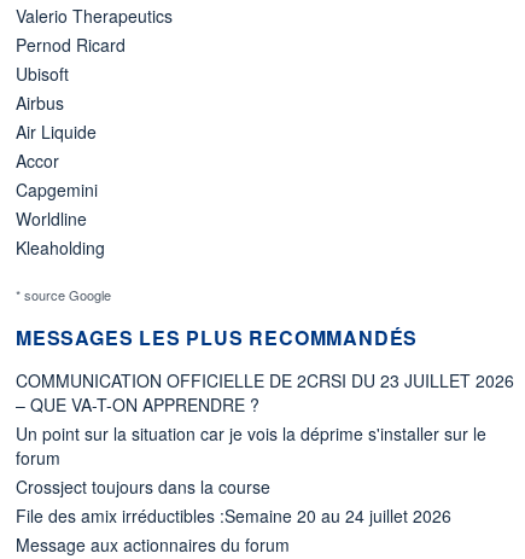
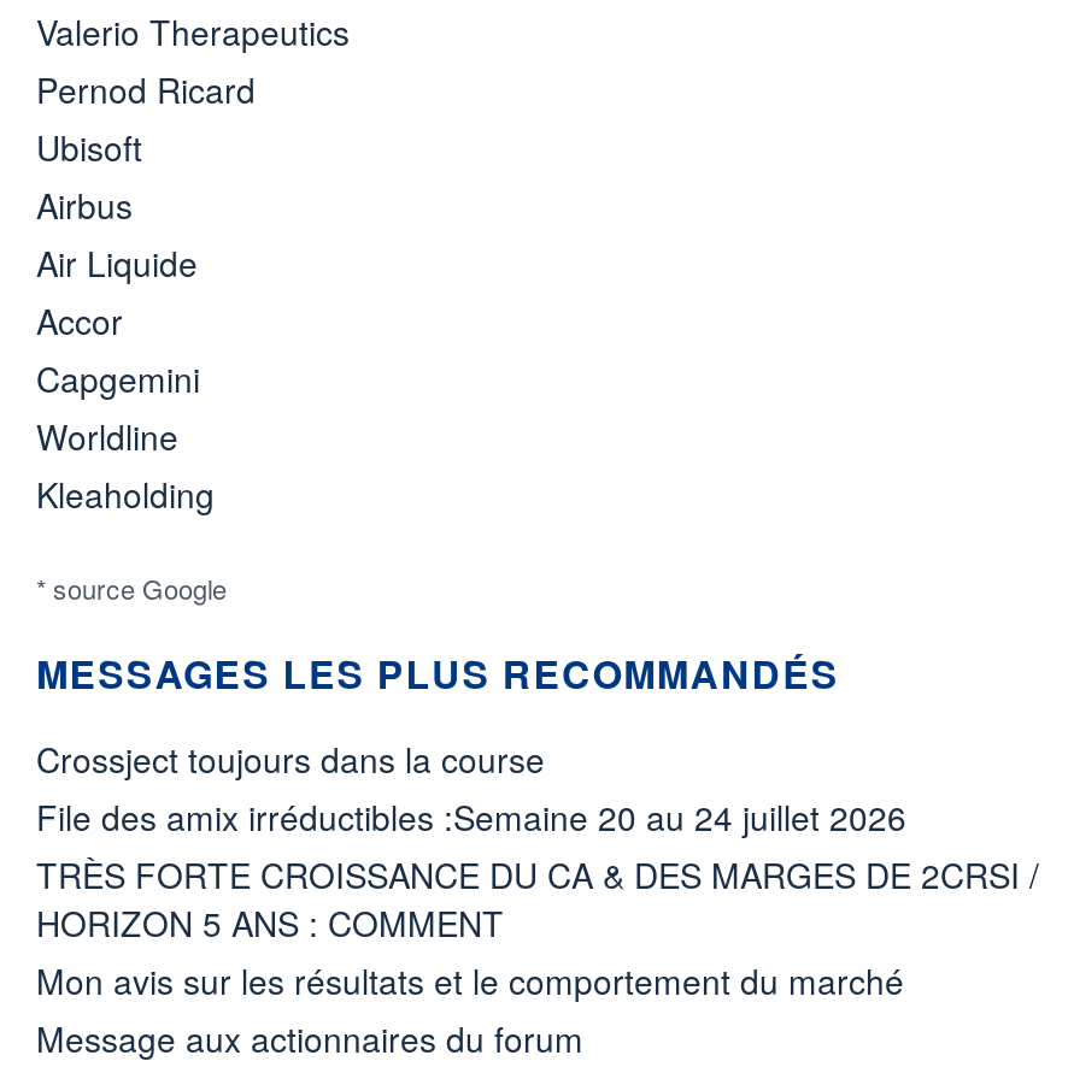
[16,368,514,470] COMMUNICATION OFFICIELLE DE 2CRSI DU 23 JUILLET 2026 | – QUE VA-T-ON APPRENDRE ? | Un point sur la situation car je vois la déprime s'installer sur le | forum -> none
moved [16,474,451,528] -> [36,735,906,841]: Crossject toujours dans la course | File des amix irréductibles :Semaine 20 au 24 juillet 2026
none -> [36,850,1039,1004] TRÈS FORTE CROISSANCE DU CA & DES MARGES DE 2CRSI / | HORIZON 5 ANS : COMMENT | Mon avis sur les résultats et le comportement du marché

